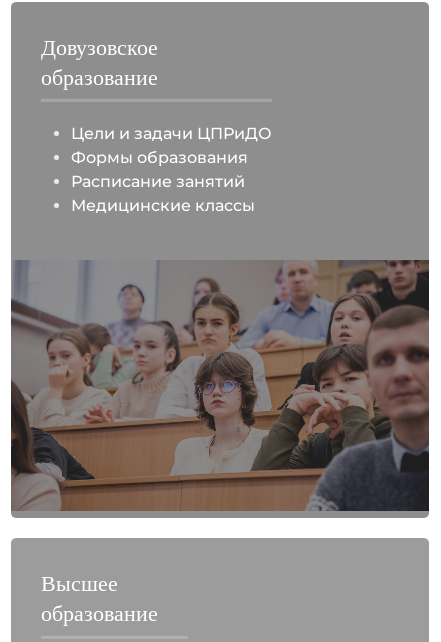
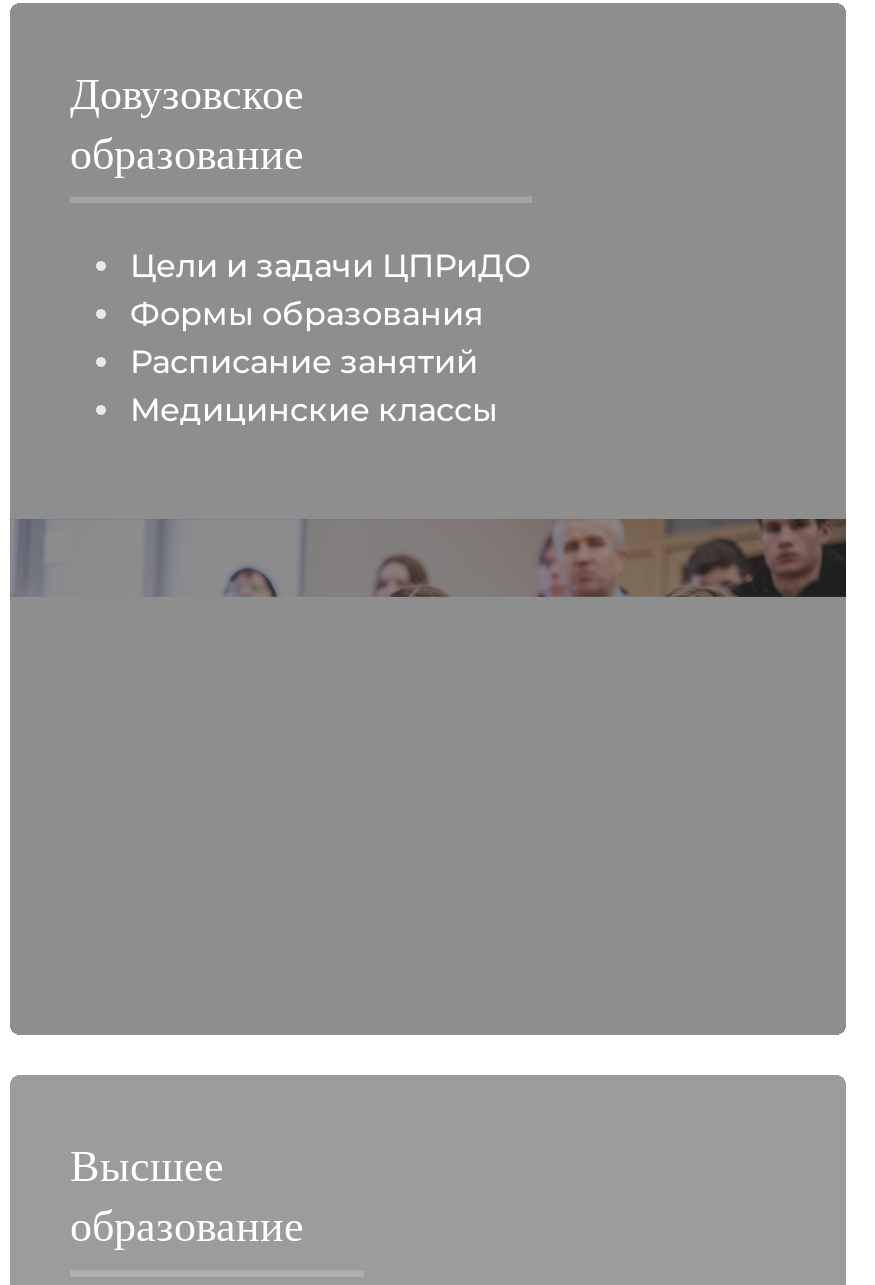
[10,299,430,512] [image] -> none

